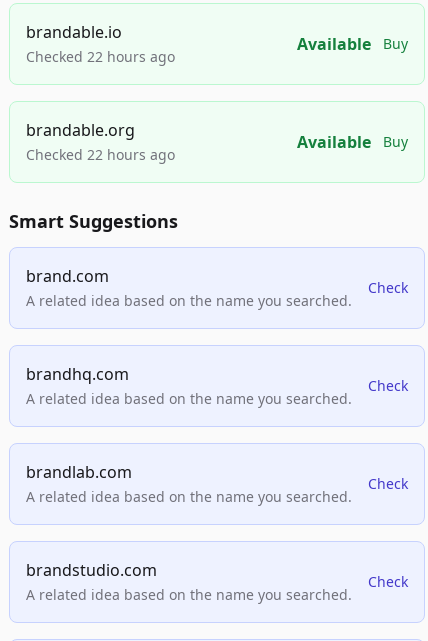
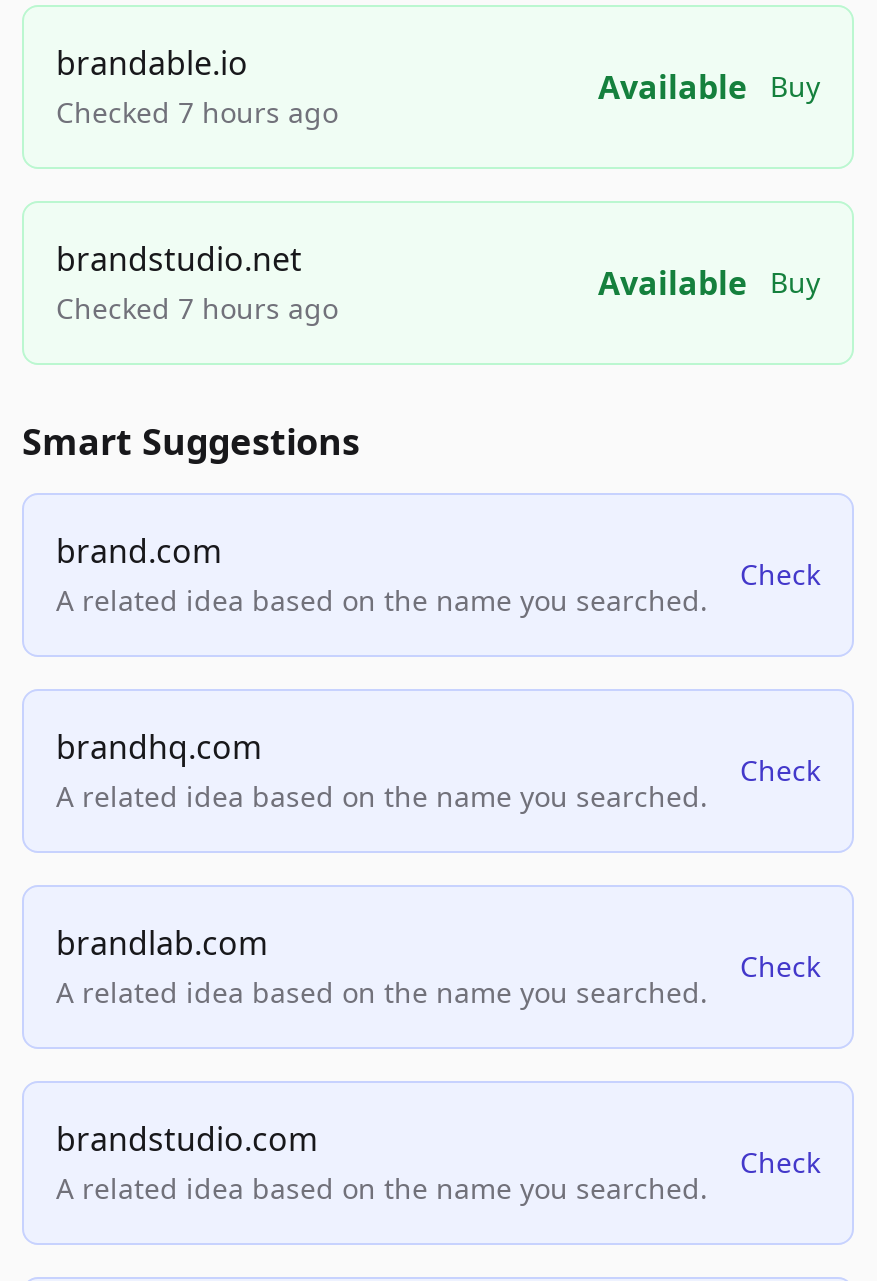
[26,47,175,66] Checked 22 hours ago -> [56,93,338,131] Checked 7 hours ago
[26,119,175,164] brandable.org | Checked 22 hours ago -> [56,237,338,327] brandstudio.net | Checked 7 hours ago

